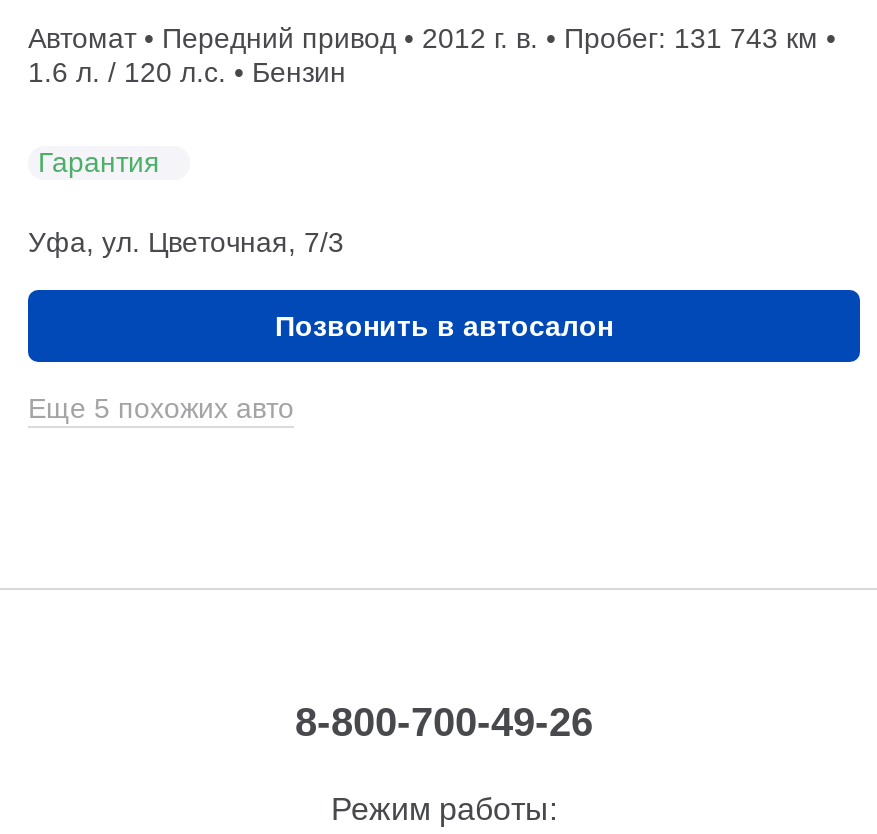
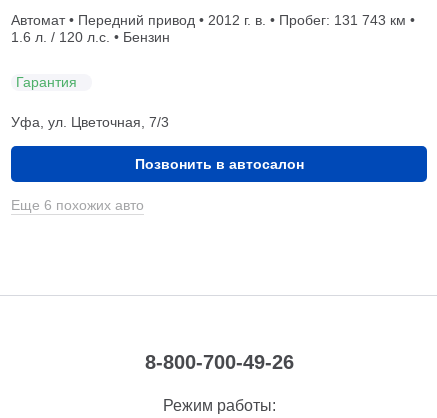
[28,391,294,423] Еще 5 похожих авто -> [11,197,144,213] Еще 6 похожих авто

